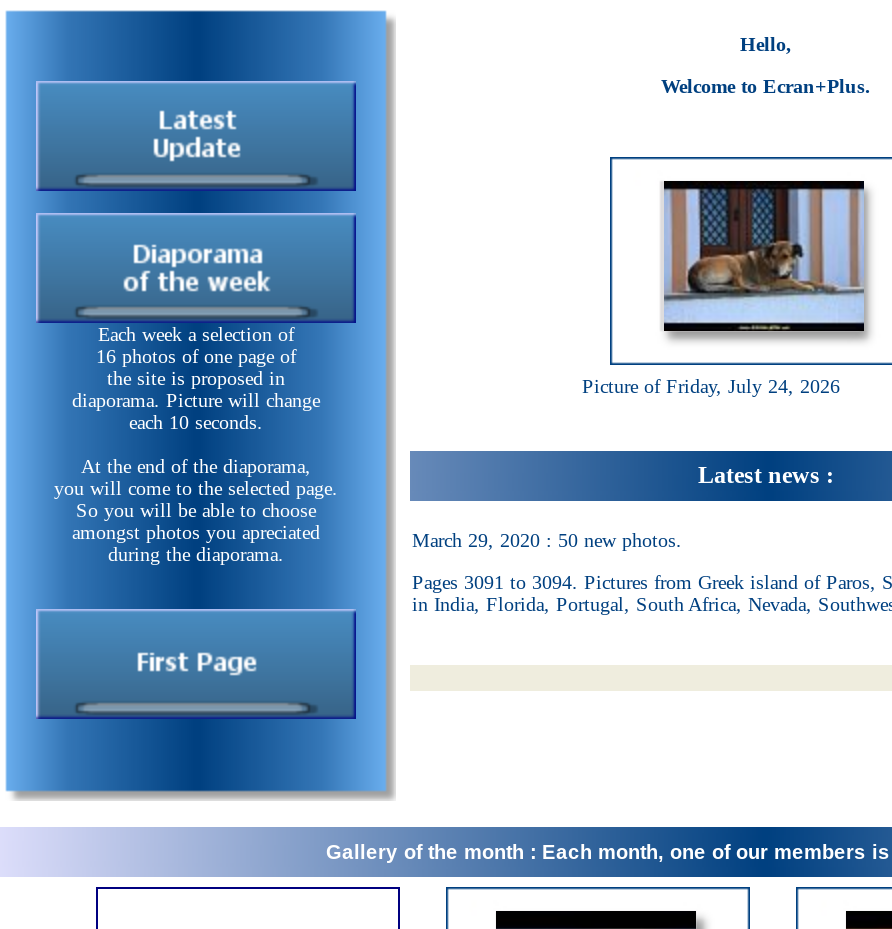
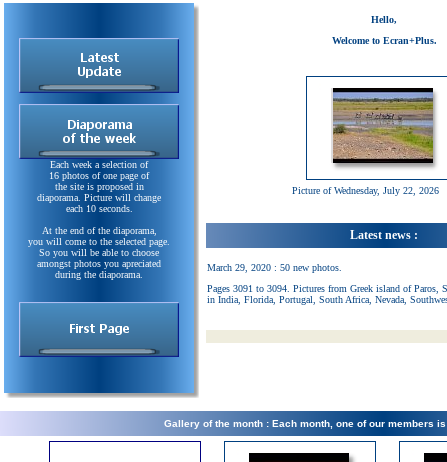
[582,189,864,397] [image] | Picture of Friday, July 24, 2026 -> [292,91,439,196] [image] | Picture of Wednesday, July 22, 2026

